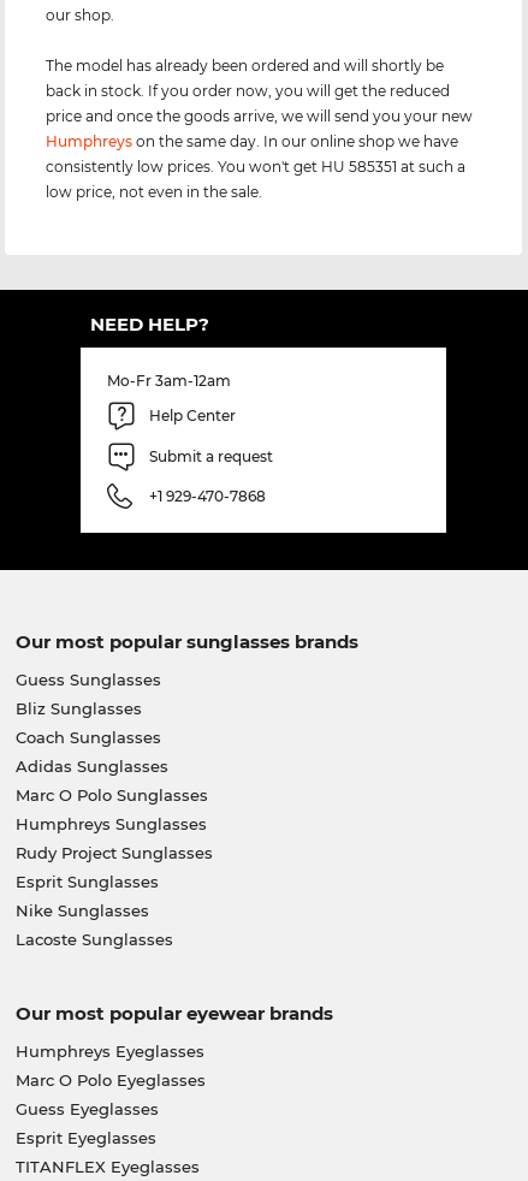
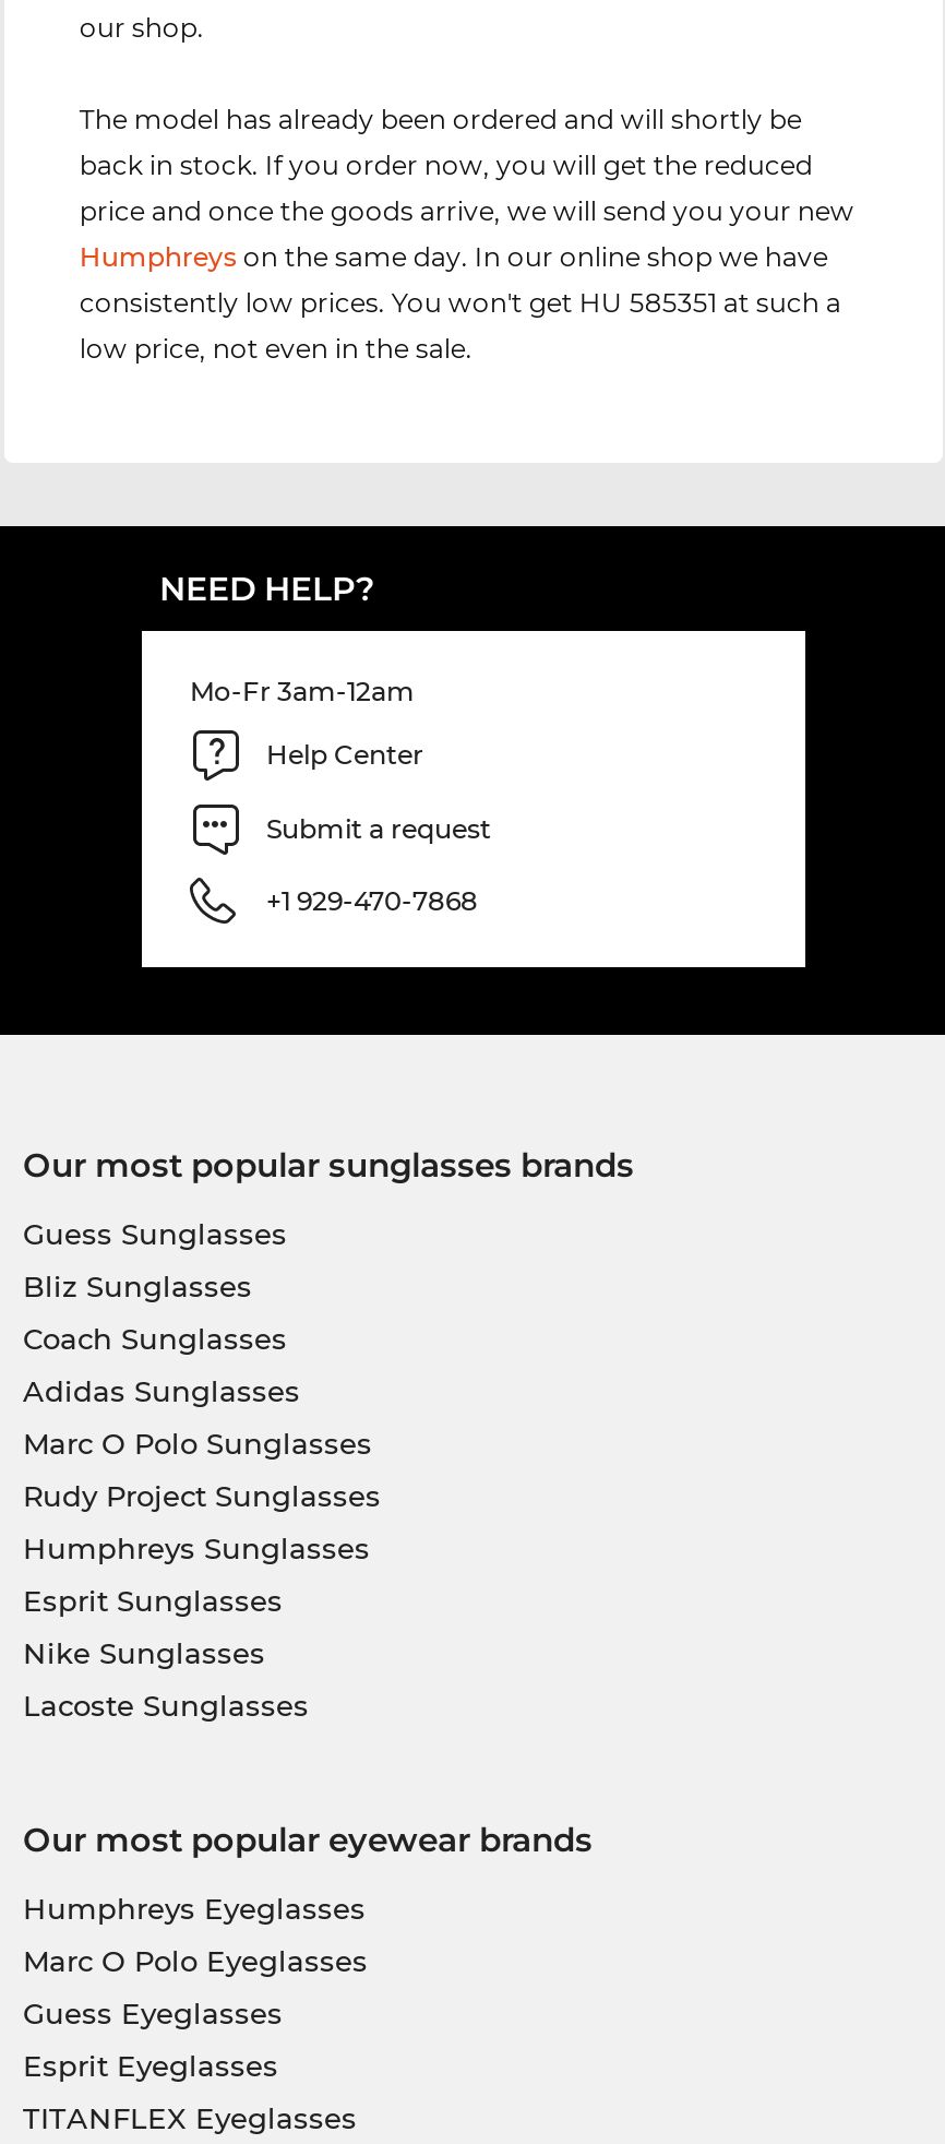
moved [15,814,206,833] -> [23,1529,370,1564]: Humphreys Sunglasses
moved [15,842,212,862] -> [23,1477,381,1512]: Rudy Project Sunglasses

